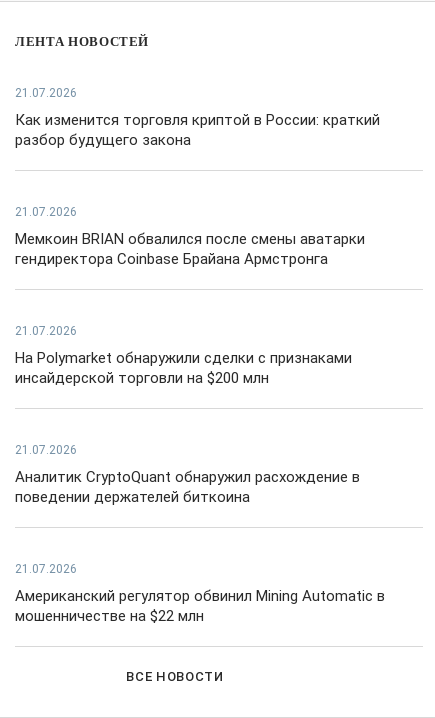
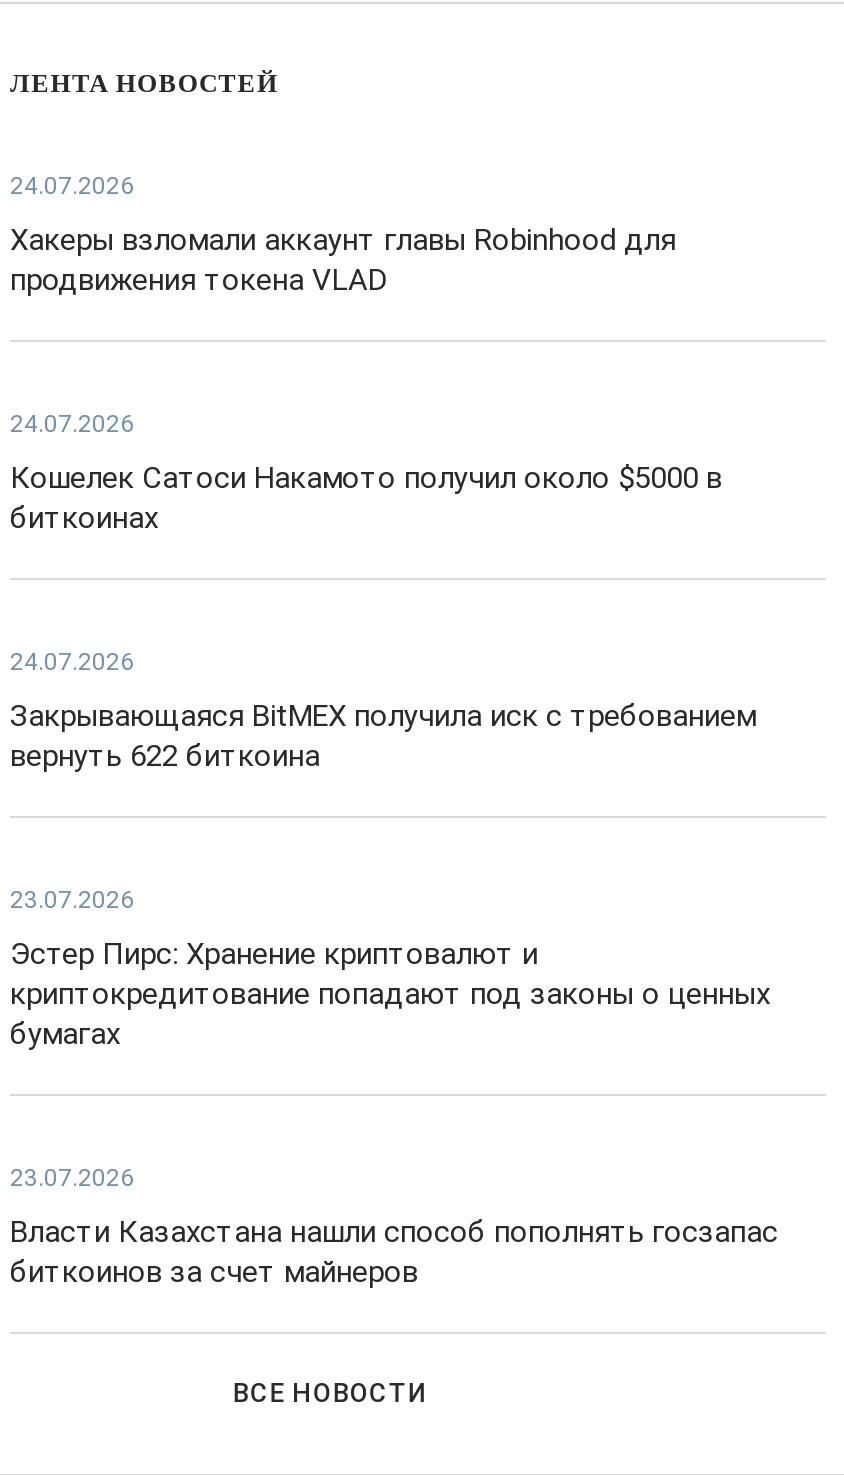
[15,86,77,100] 21.07.2026 -> [10,172,134,200] 24.07.2026
[15,111,380,149] Как изменится торговля криптой в России: краткий | разбор будущего закона -> [10,222,676,298] Хакеры взломали аккаунт главы Robinhood для | продвижения токена VLAD
[15,205,77,219] 21.07.2026 -> [10,410,134,438] 24.07.2026
[15,230,365,268] Мемкоин BRIAN обвалился после смены аватарки | гендиректора Coinbase Брайана Армстронга -> [10,460,722,536] Кошелек Сатоси Накамото получил около $5000 в | биткоинах
[15,324,77,338] 21.07.2026 -> [10,648,134,676] 24.07.2026
[15,349,352,387] На Polymarket обнаружили сделки с признаками | инсайдерской торговли на $200 млн -> [10,698,756,774] Закрывающаяся BitMEX получила иск с требованием | вернуть 622 биткоина
[15,443,77,457] 21.07.2026 -> [10,886,134,914] 23.07.2026
[15,468,360,506] Аналитик CryptoQuant обнаружил расхождение в | поведении держателей биткоина -> [10,936,770,1052] Эстер Пирс: Хранение криптовалют и | криптокредитование попадают под законы о ценных | бумагах
[15,562,77,576] 21.07.2026 -> [10,1164,134,1192] 23.07.2026
[15,587,385,625] Американский регулятор обвинил Mining Automatic в | мошенничестве на $22 млн -> [10,1214,778,1290] Власти Казахстана нашли способ пополнять госзапас | биткоинов за счет майнеров

